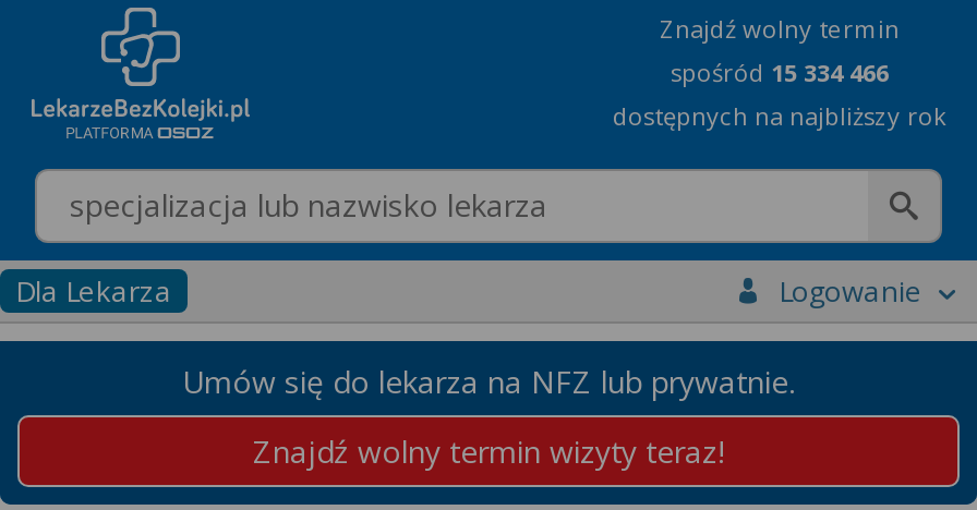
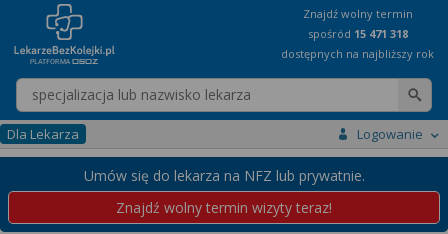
[671,56,889,88] spośród 15 334 466 -> [307,26,407,41] spośród 15 471 318

